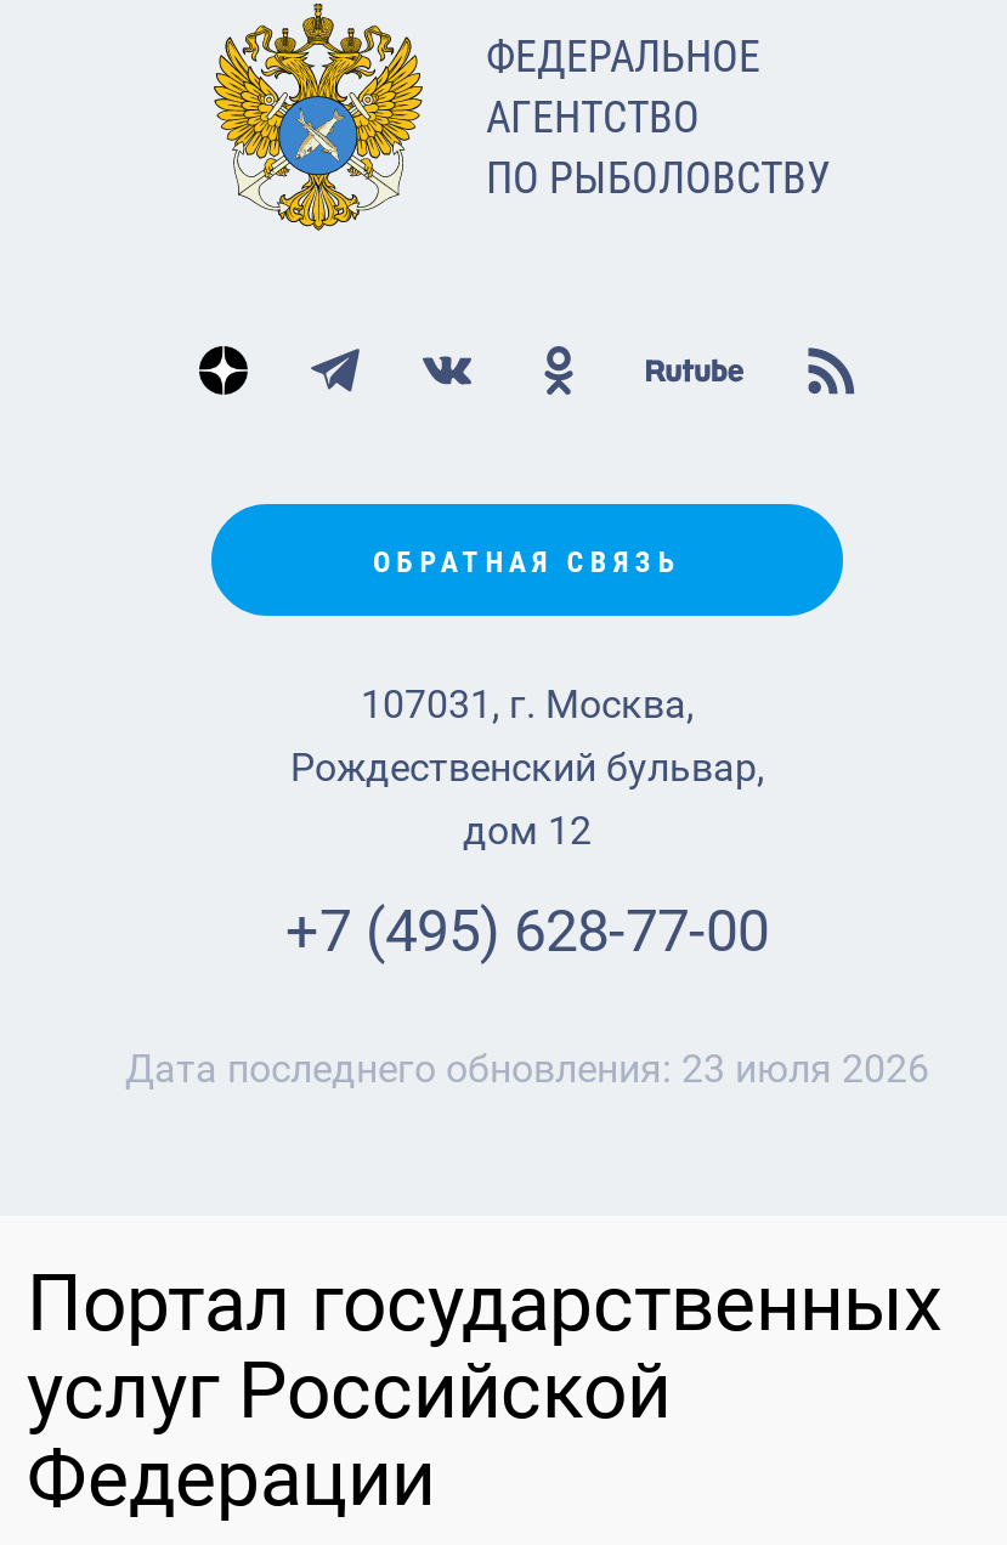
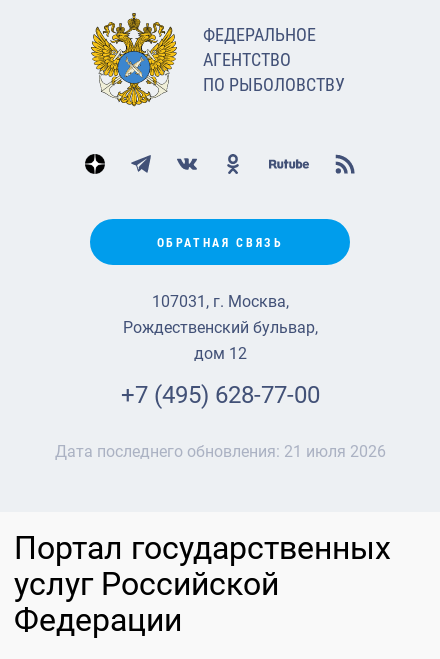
[125,1046,929,1092] Дата последнего обновления: 23 июля 2026 -> [54,442,385,461] Дата последнего обновления: 21 июля 2026

